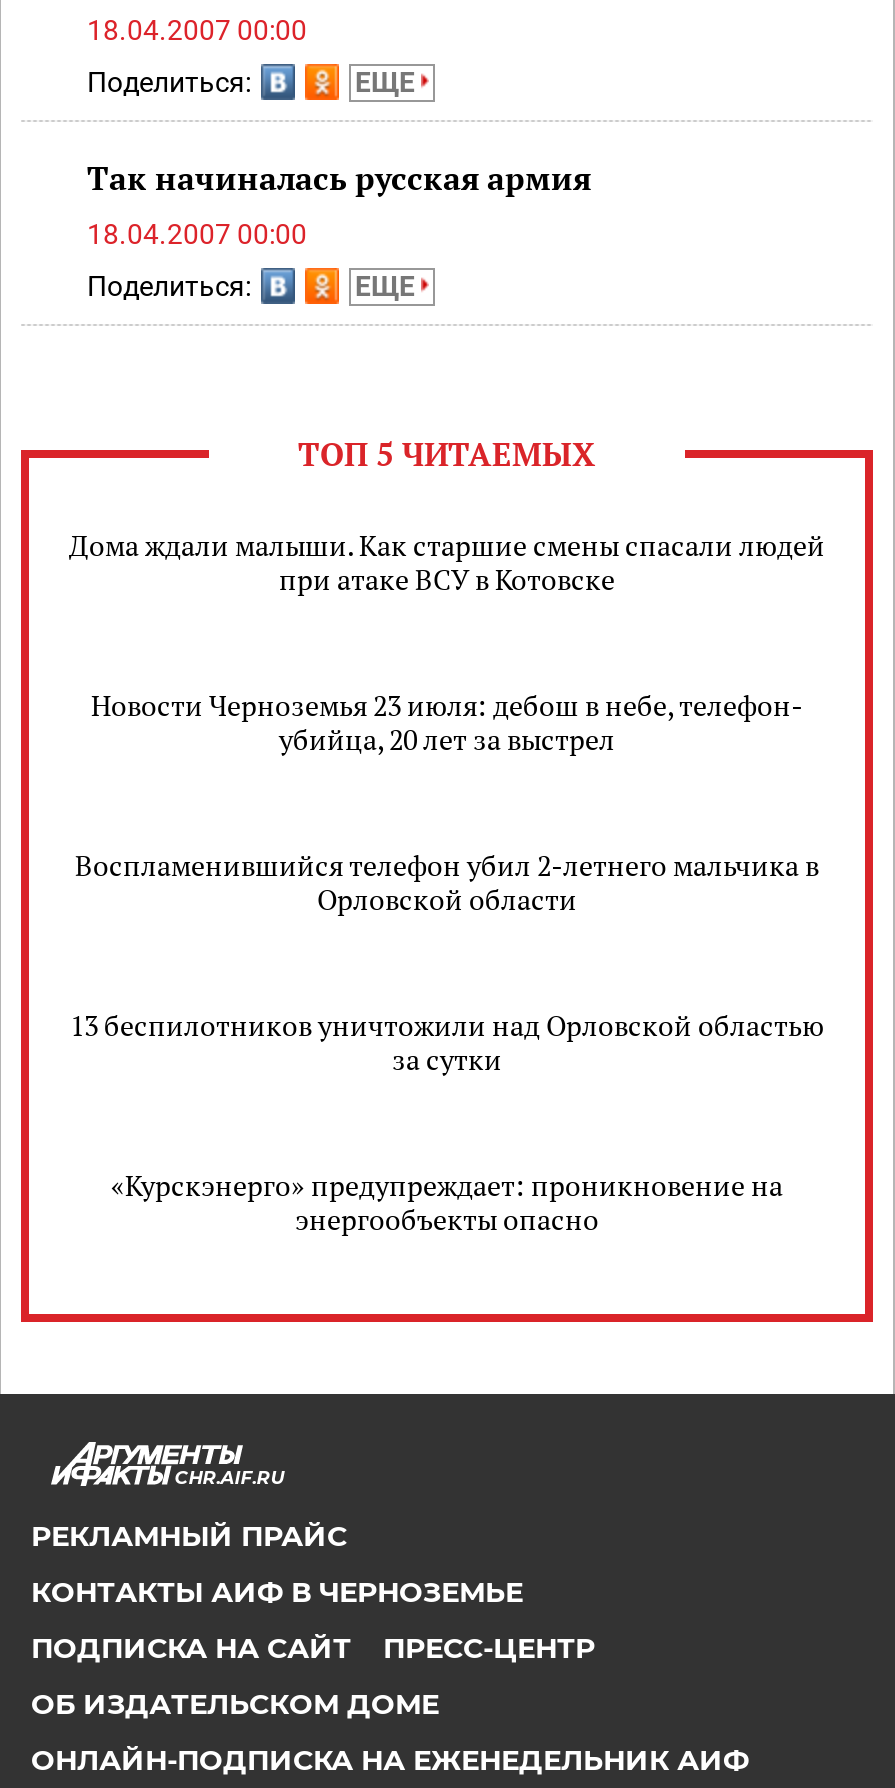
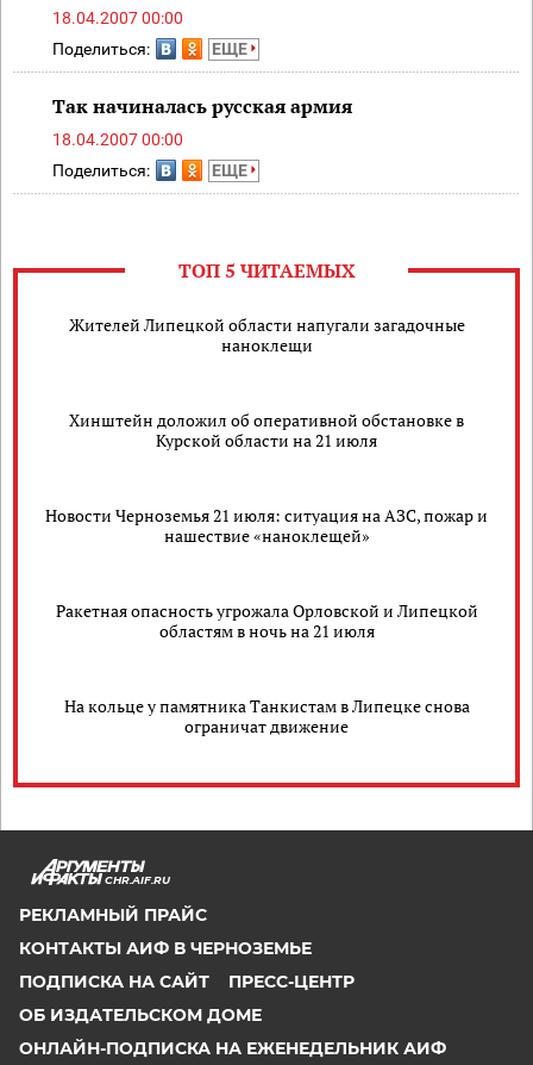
[69,526,825,598] Дома ждали малыши. Как старшие смены спасали людей | при атаке ВСУ в Котовске -> [68,313,465,356] Жителей Липецкой области напугали загадочные | наноклещи
[91,686,803,758] Новости Черноземья 23 июля: дебош в небе, телефон- | убийца, 20 лет за выстрел -> [69,409,464,451] Хинштейн доложил об оперативной обстановке в | Курской области на 21 июля
[75,846,819,918] Воспламенившийся телефон убил 2-летнего мальчика в | Орловской области -> [45,504,488,547] Новости Черноземья 21 июля: ситуация на АЗС, пожар и | нашествие «наноклещей»
[70,1006,824,1078] 13 беспилотников уничтожили над Орловской областью | за сутки -> [55,599,478,642] Ракетная опасность угрожала Орловской и Липецкой | областям в ночь на 21 июля
[111,1166,783,1238] «Курскэнерго» предупреждает: проникновение на | энергообъекты опасно -> [64,695,469,737] На кольце у памятника Танкистам в Липецке снова | ограничат движение

